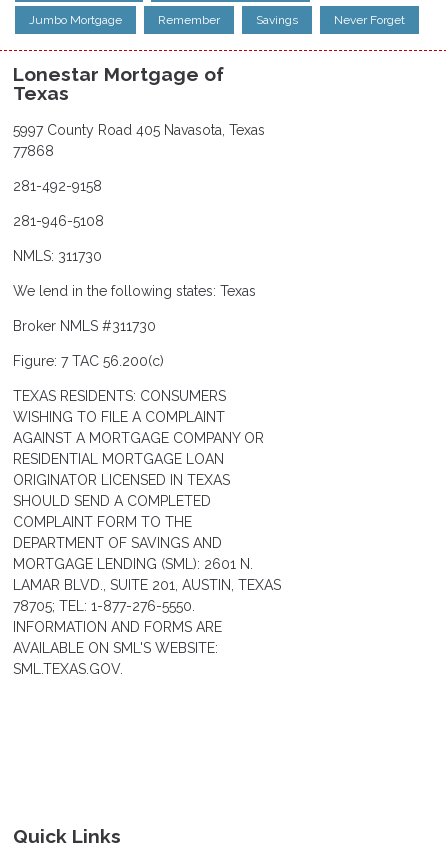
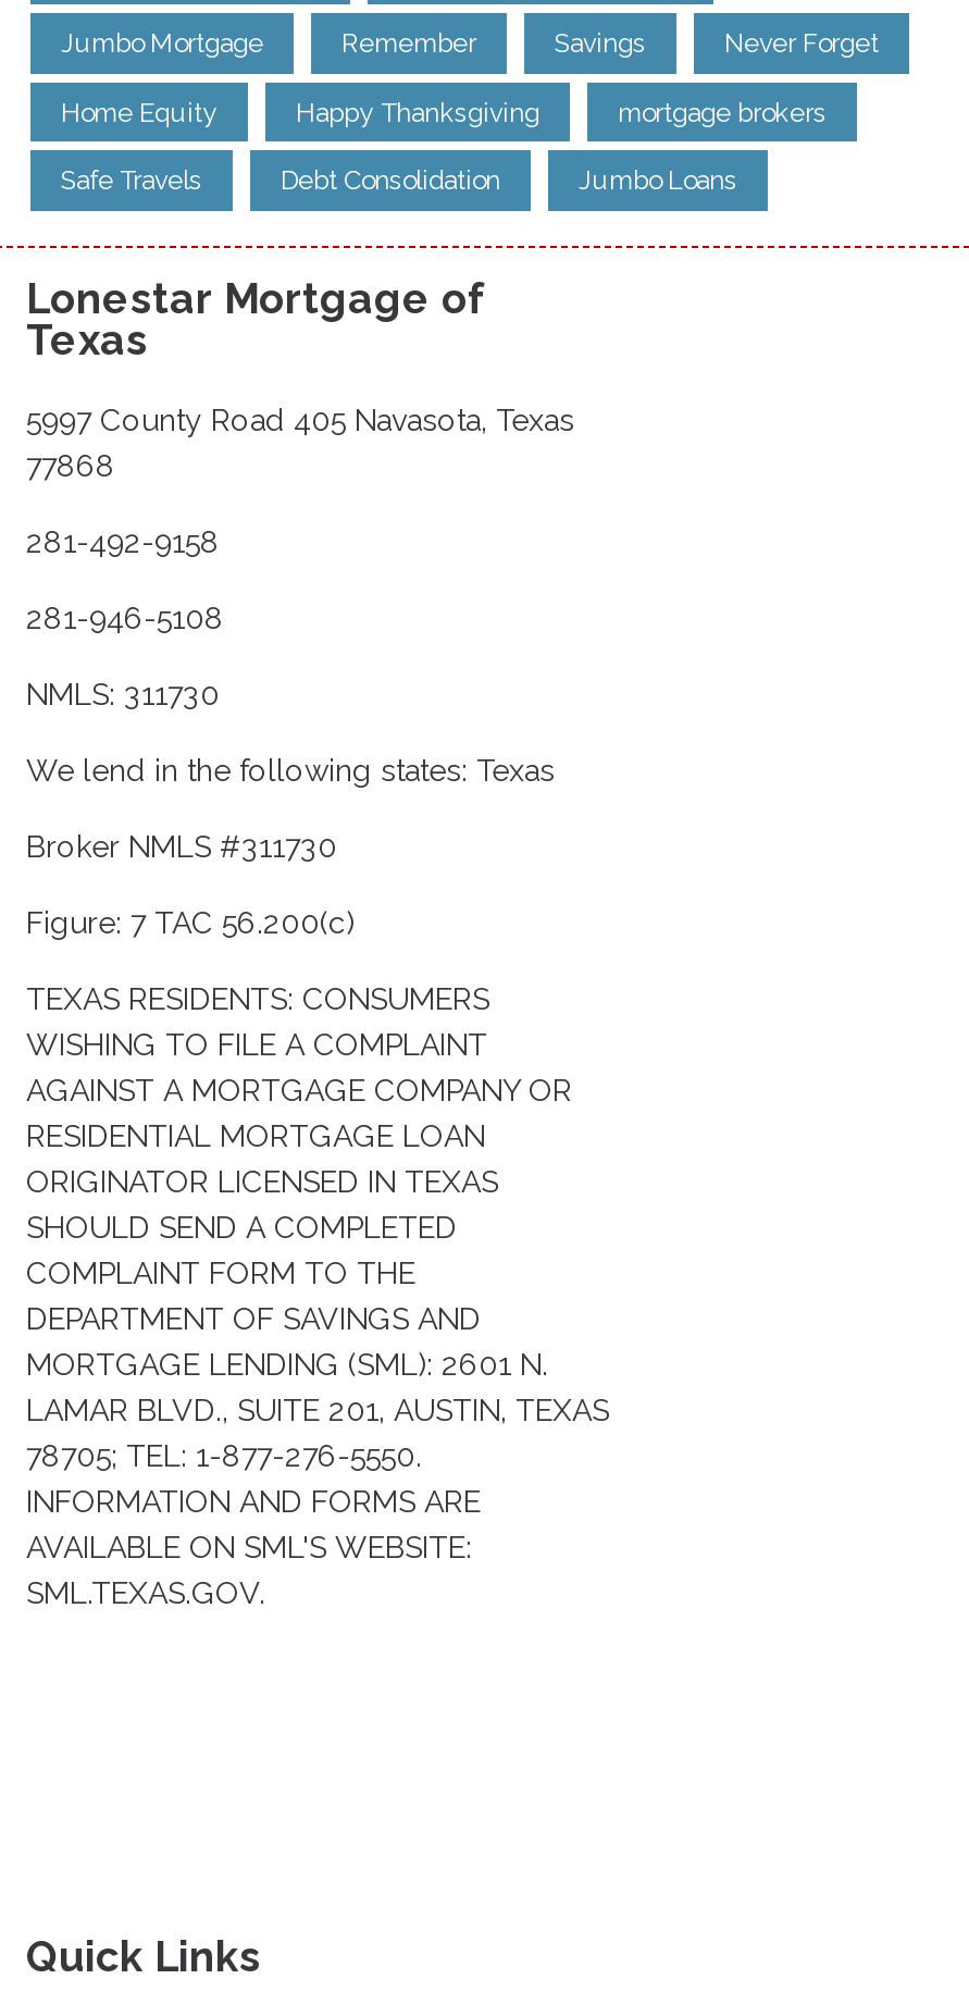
none -> [61,98,827,197] Home Equity | Happy Thanksgiving | mortgage brokers | Safe Travels | Debt Consolidation | Jumbo Loans

